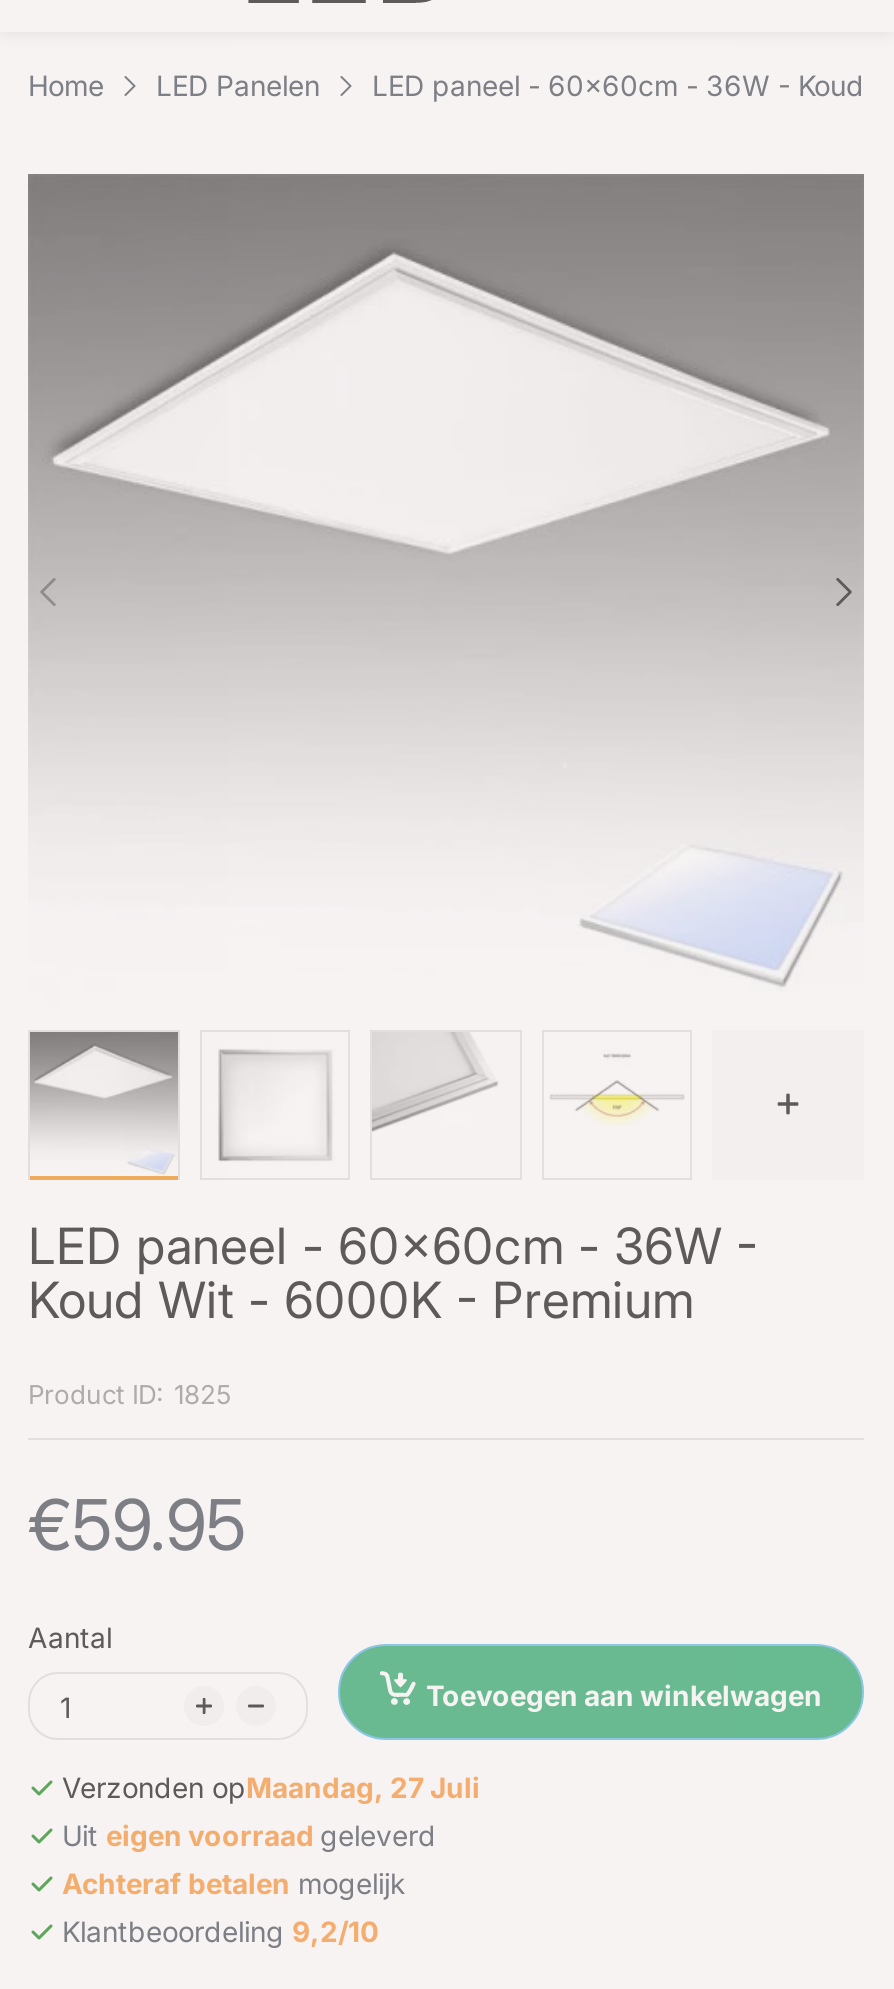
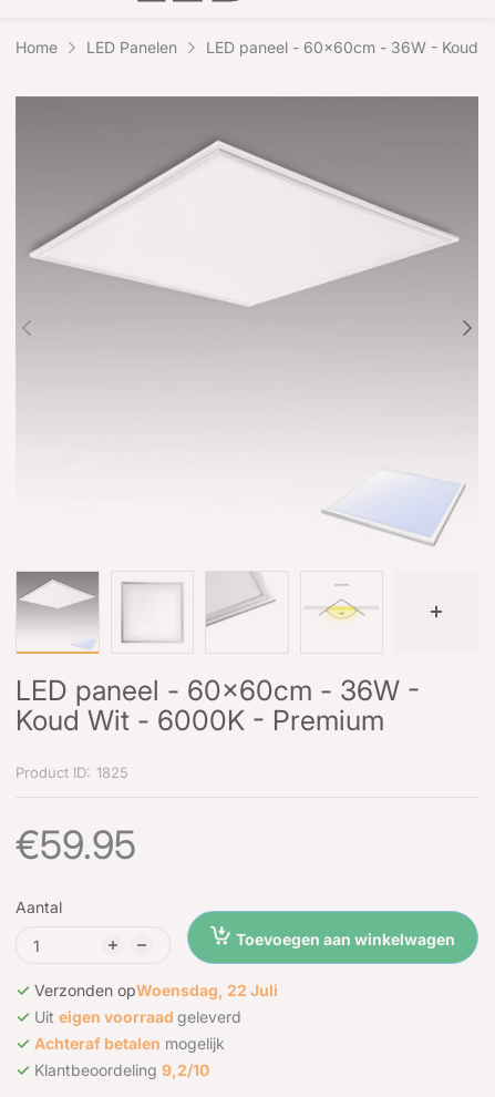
[62,1770,480,1804] Verzonden opMaandag, 27 Juli -> [34,981,278,1000] Verzonden opWoensdag, 22 Juli

